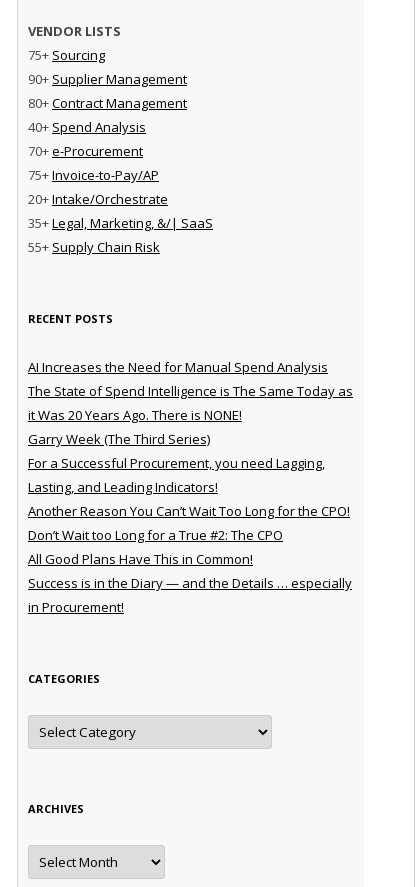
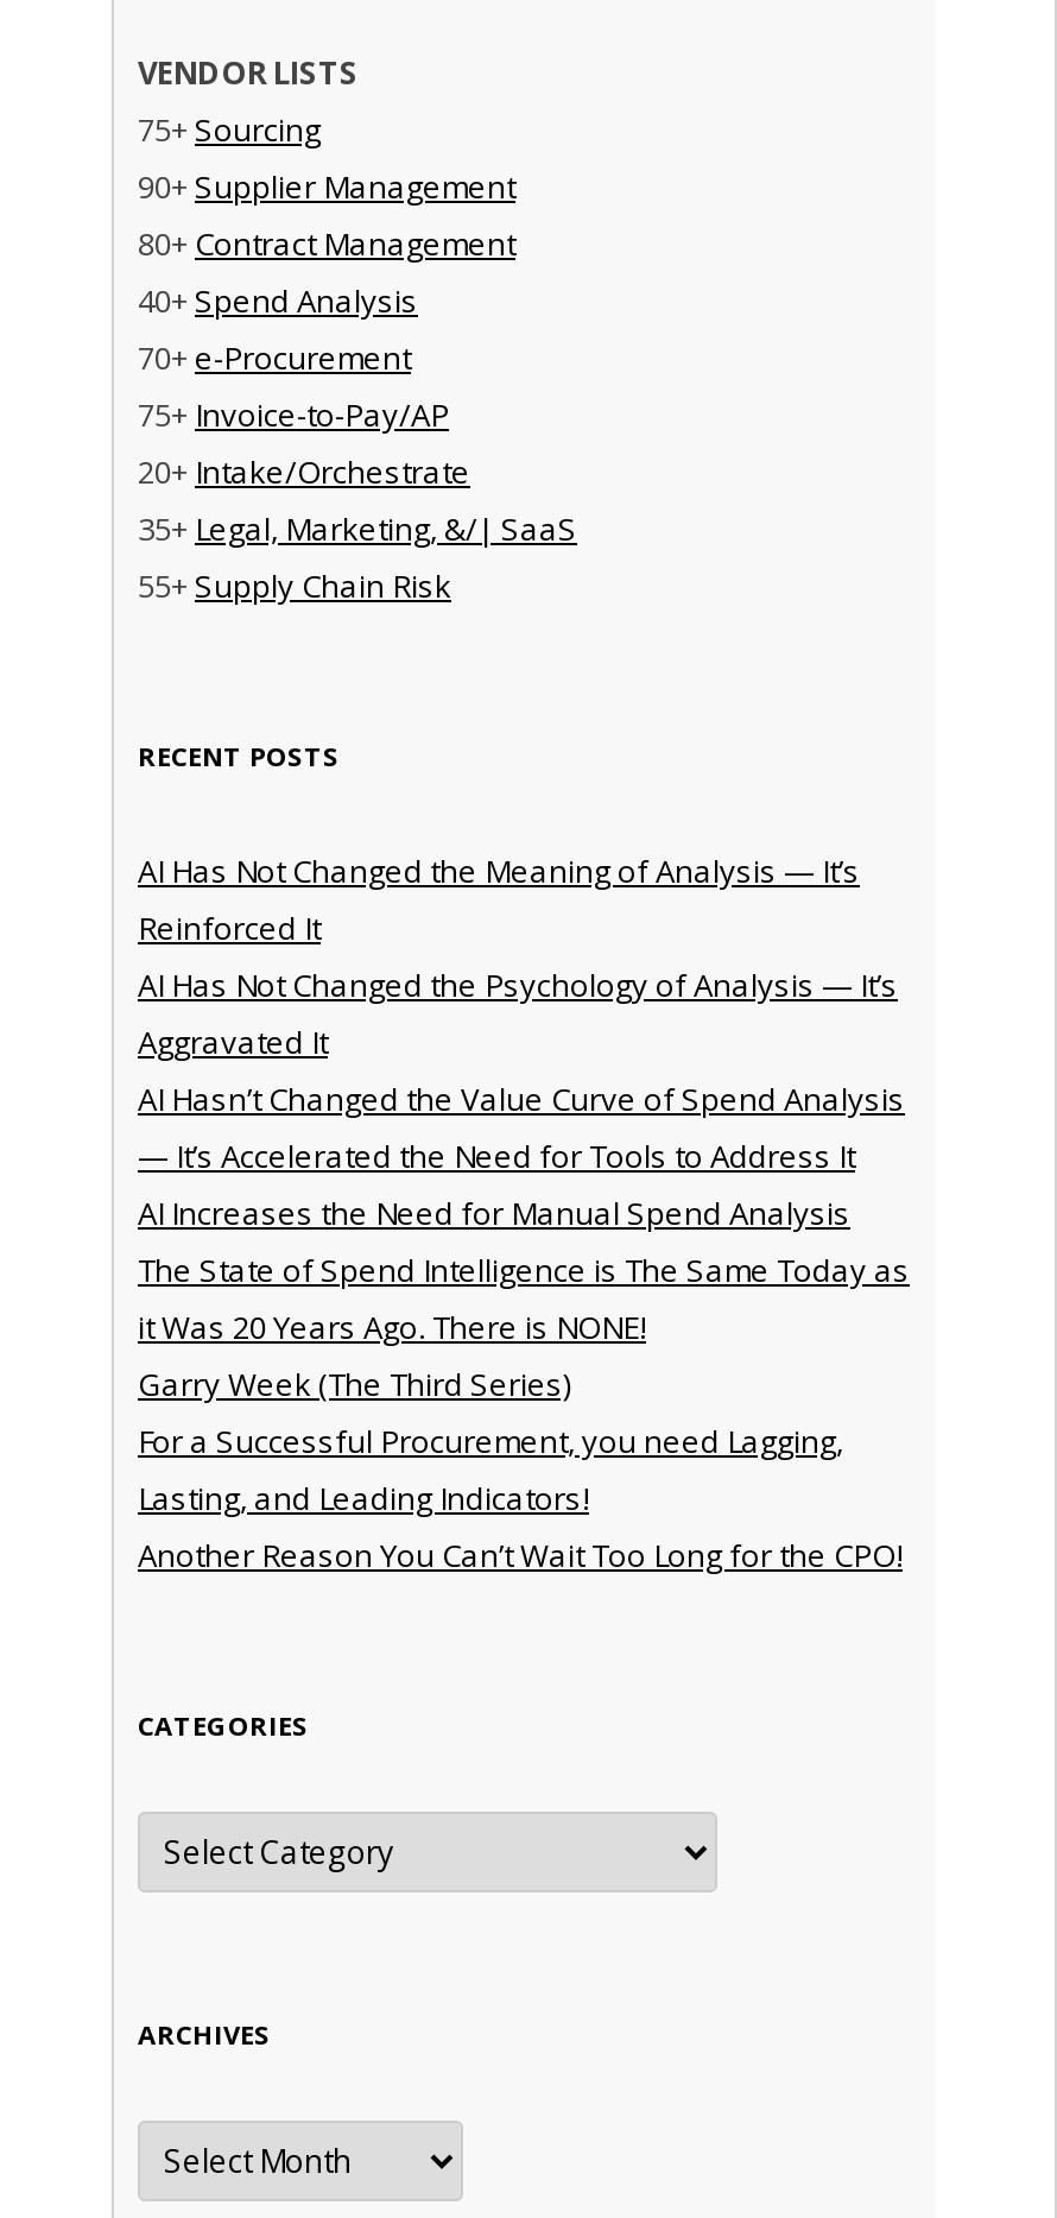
none -> [138,849,905,1177] AI Has Not Changed the Meaning of Analysis — It’s | Reinforced It | AI Has Not Changed the Psychology of Analysis — It’s | Aggravated It | AI Hasn’t Changed the Value Curve of Spend Analysis | — It’s Accelerated the Need for Tools to Address It
moved [28,358,353,520] -> [138,1191,910,1576]: AI Increases the Need for Manual Spend Analysis | The State of Spend Intelligence is The Same Today as | it Was 20 Years Ago. There is NONE! | Garry Week (The Third Series) | For a Successful Procurement, you need Lagging, | Lasting, and Leading Indicators! | Another Reason You Can’t Wait Too Long for the CPO!
[28,526,352,616] Don’t Wait too Long for a True #2: The CPO | All Good Plans Have This in Common! | Success is in the Diary — and the Details … especially | in Procurement! -> none

